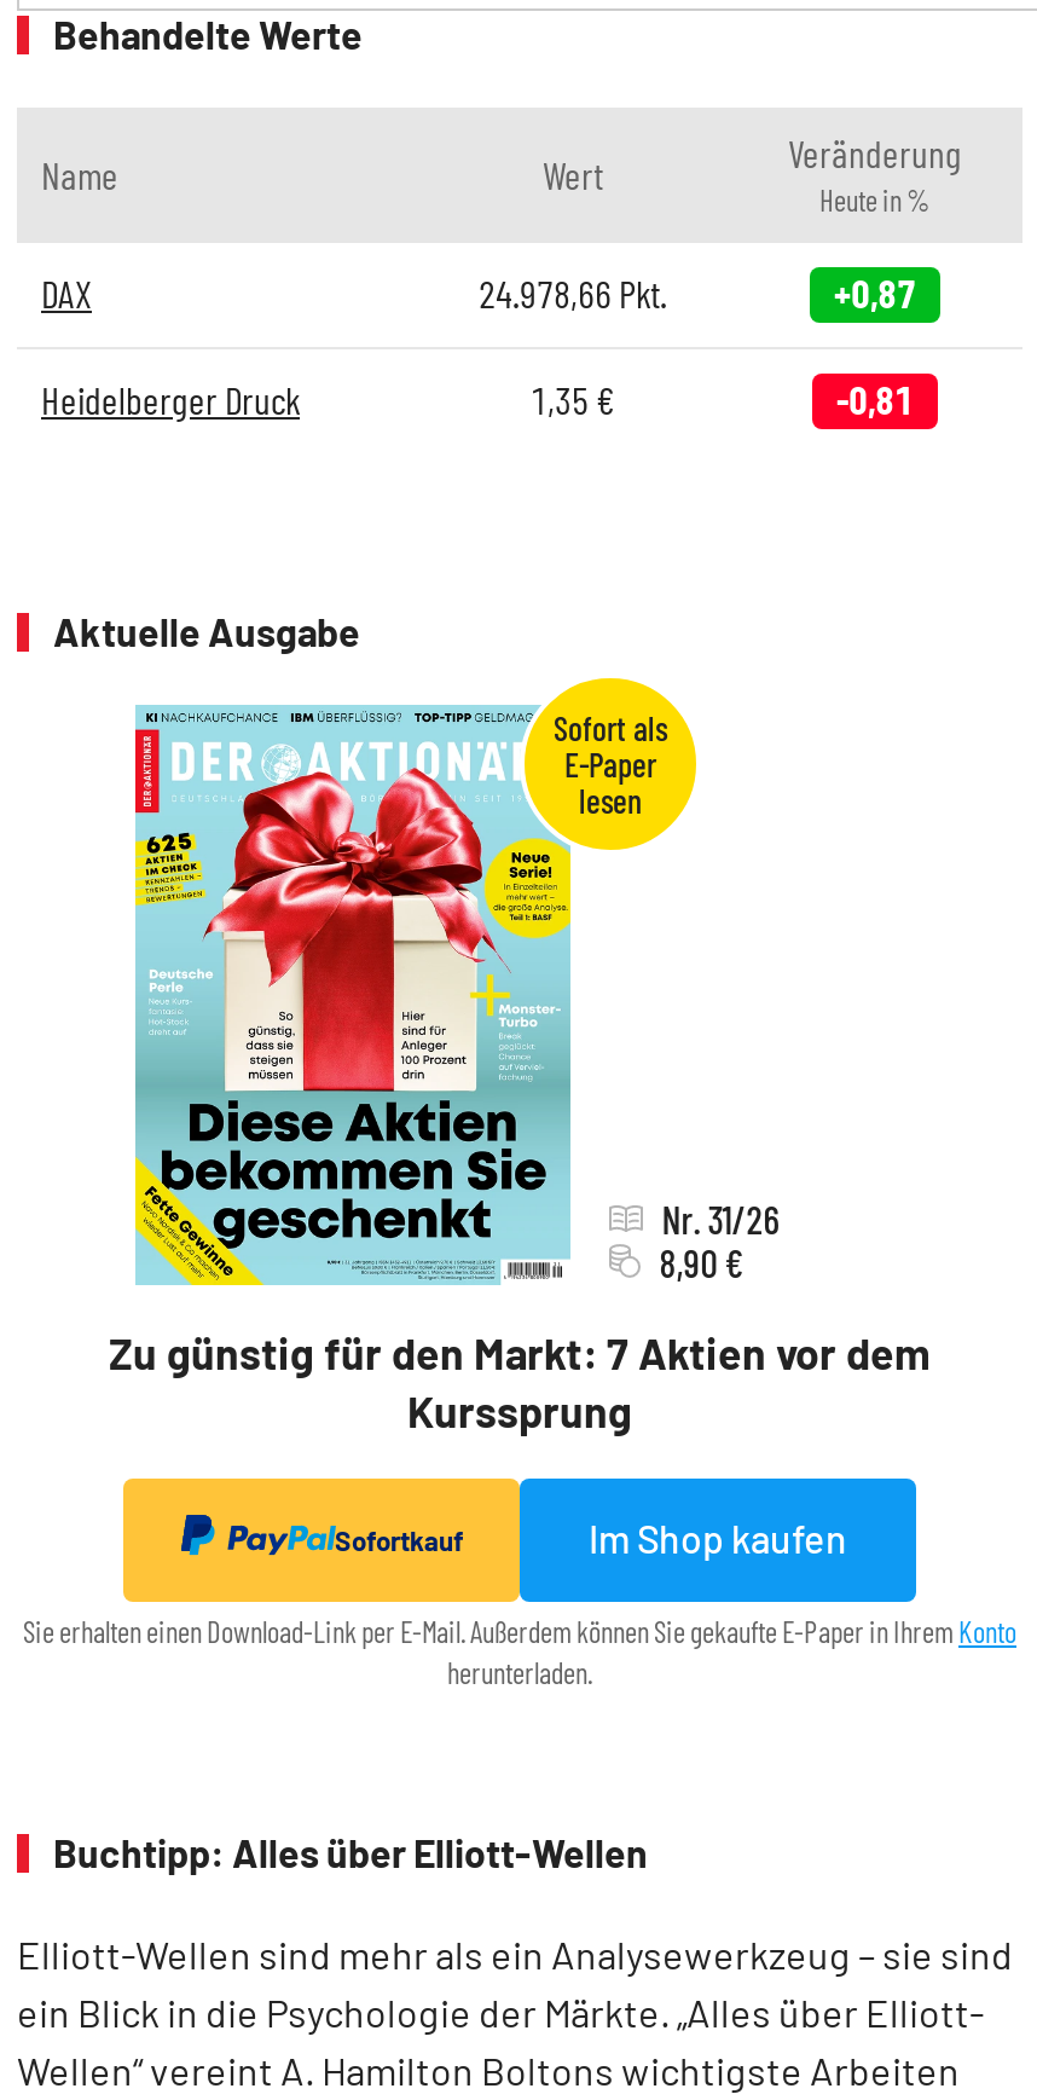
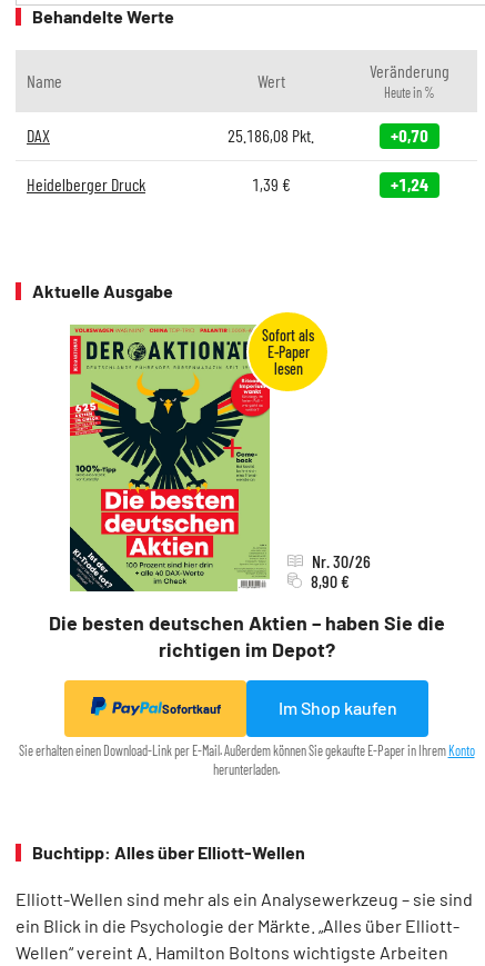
[479,270,667,316] 24.978,66 Pkt. -> [228,125,314,146] 25.186,08 Pkt.
[834,270,916,316] +0,87 -> [391,125,428,146] +0,70
[531,377,615,423] 1,35 € -> [251,174,290,195] 1,39 €
[836,377,914,423] -0,81 -> [391,174,428,195] +1,24
[109,705,931,1438] [image] | Zu günstig für den Markt: 7 Aktien vor dem | Kurssprung -> [48,323,444,662] [image] | Die besten deutschen Aktien – haben Sie die | richtigen im Depot?
[662,1196,780,1242] Nr. 31/26 -> [312,551,370,572] Nr. 30/26

